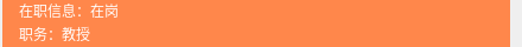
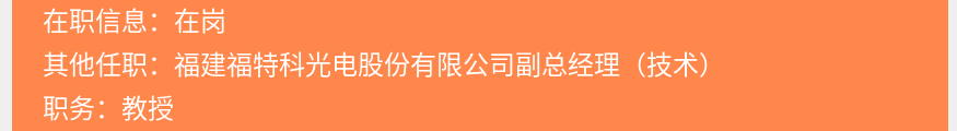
none -> [43,50,725,81] 其他任职：福建福特科光电股份有限公司副总经理（技术）

